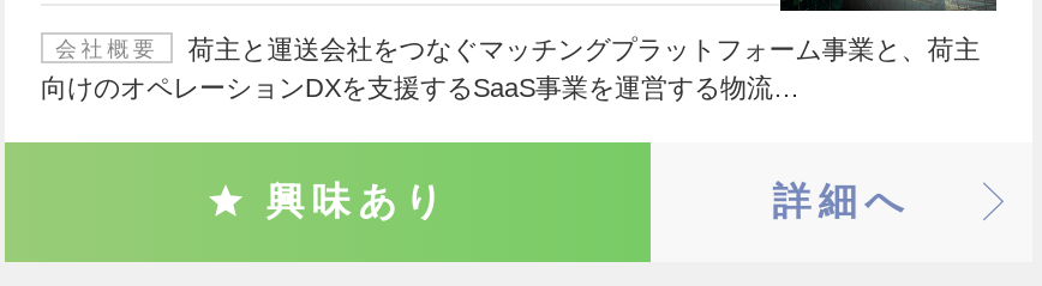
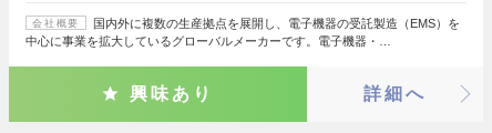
[41,35,980,102] 荷主と運送会社をつなぐマッチングプラットフォーム事業と、荷主 | 向けのオペレーションDXを支援するSaaS事業を運営する物流… -> [25,16,460,47] 国内外に複数の生産拠点を展開し、電子機器の受託製造（EMS）を | 中心に事業を拡大しているグローバルメーカーです。電子機器・…

